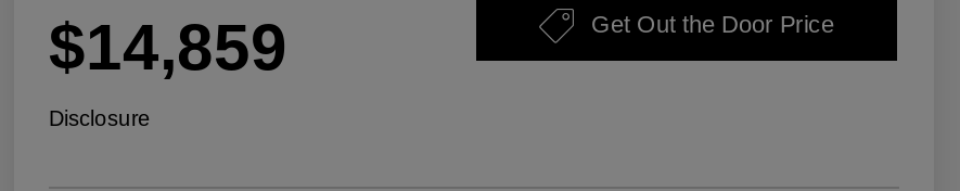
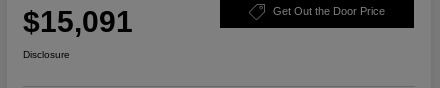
[49,10,287,82] $14,859 -> [23,5,133,38] $15,091

